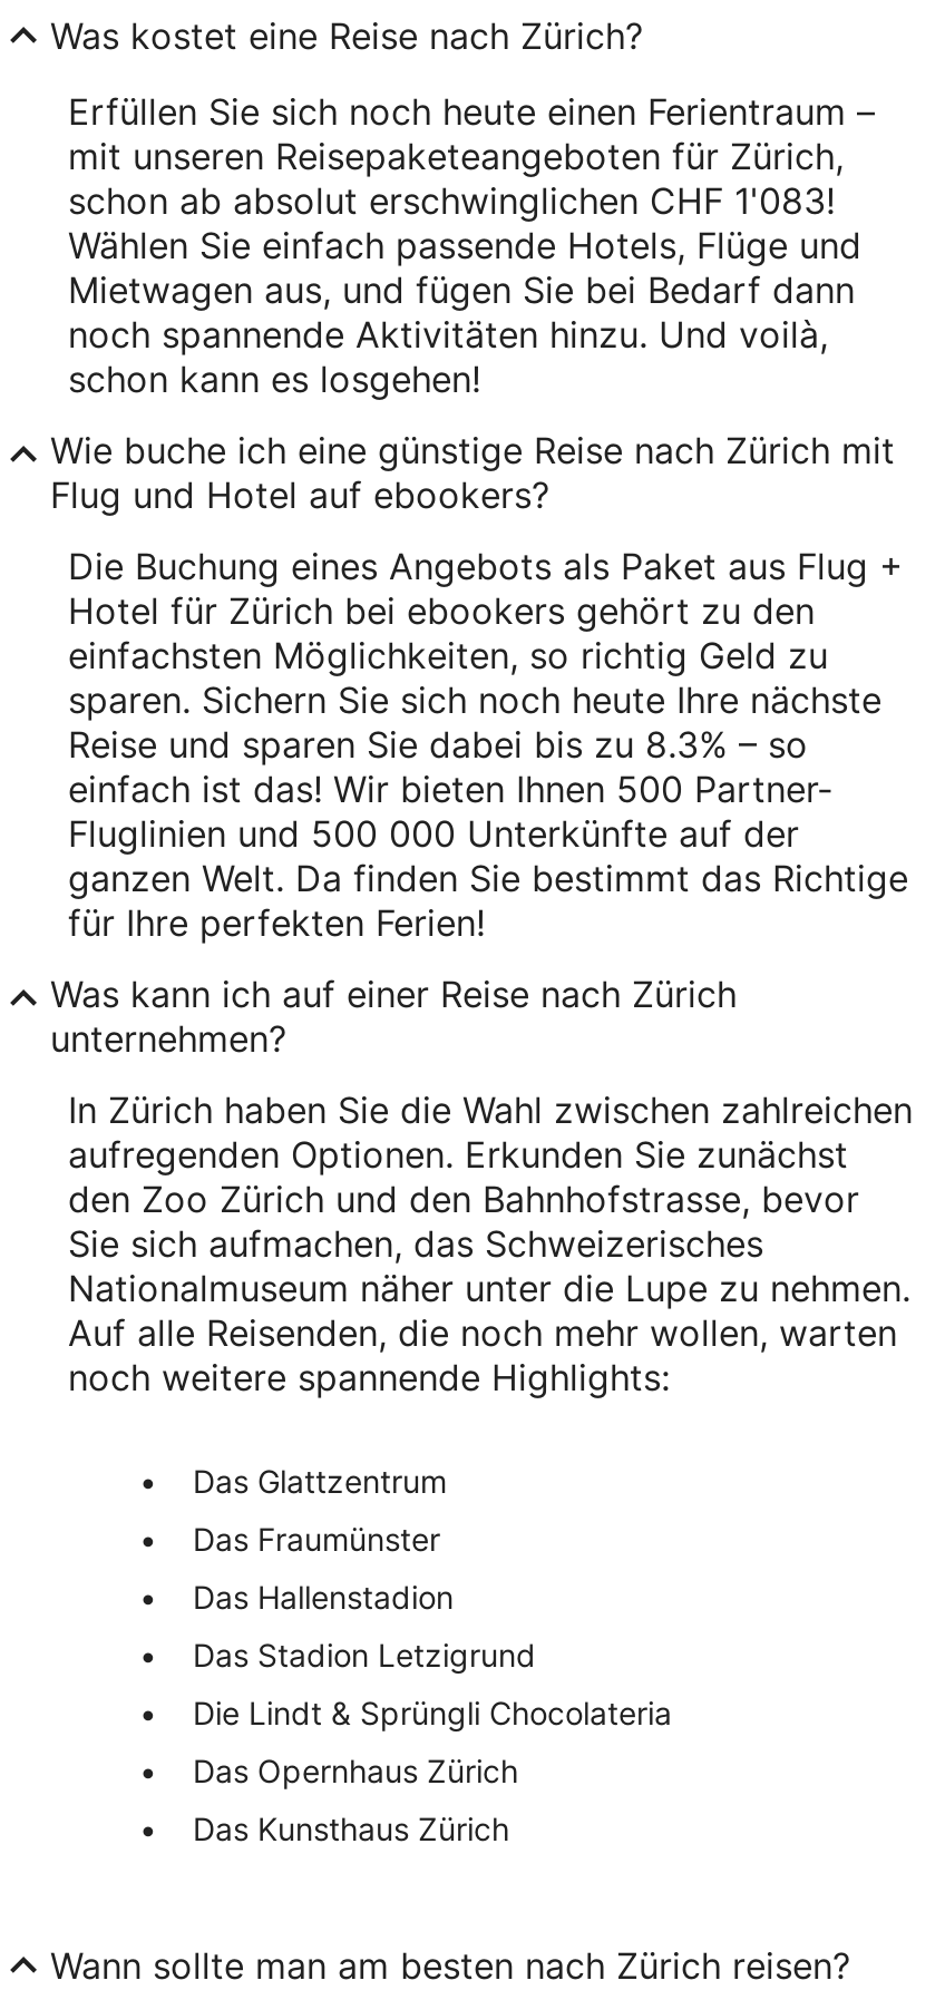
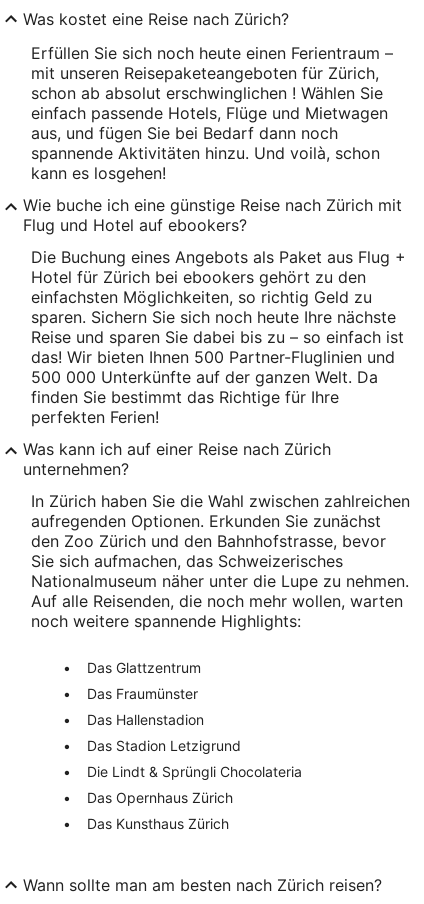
[68,178,861,401] schon ab absolut erschwinglichen CHF 1'083! | Wählen Sie einfach passende Hotels, Flüge und | Mietwagen aus, und fügen Sie bei Bedarf dann | noch spannende Aktivitäten hinzu. Und voilà, | schon kann es losgehen! -> [31,83,388,183] schon ab absolut erschwinglichen ! Wählen Sie | einfach passende Hotels, Flüge und Mietwagen | aus, und fügen Sie bei Bedarf dann noch | spannende Aktivitäten hinzu. Und voilà, schon | kann es losgehen!
[68,722,908,945] Reise und sparen Sie dabei bis zu 8.3% – so | einfach ist das! Wir bieten Ihnen 500 Partner- | Fluglinien und 500 000 Unterkünfte auf der | ganzen Welt. Da finden Sie bestimmt das Richtige | für Ihre perfekten Ferien! -> [31,327,404,427] Reise und sparen Sie dabei bis zu – so einfach ist | das! Wir bieten Ihnen 500 Partner-Fluglinien und | 500 000 Unterkünfte auf der ganzen Welt. Da | finden Sie bestimmt das Richtige für Ihre | perfekten Ferien!

